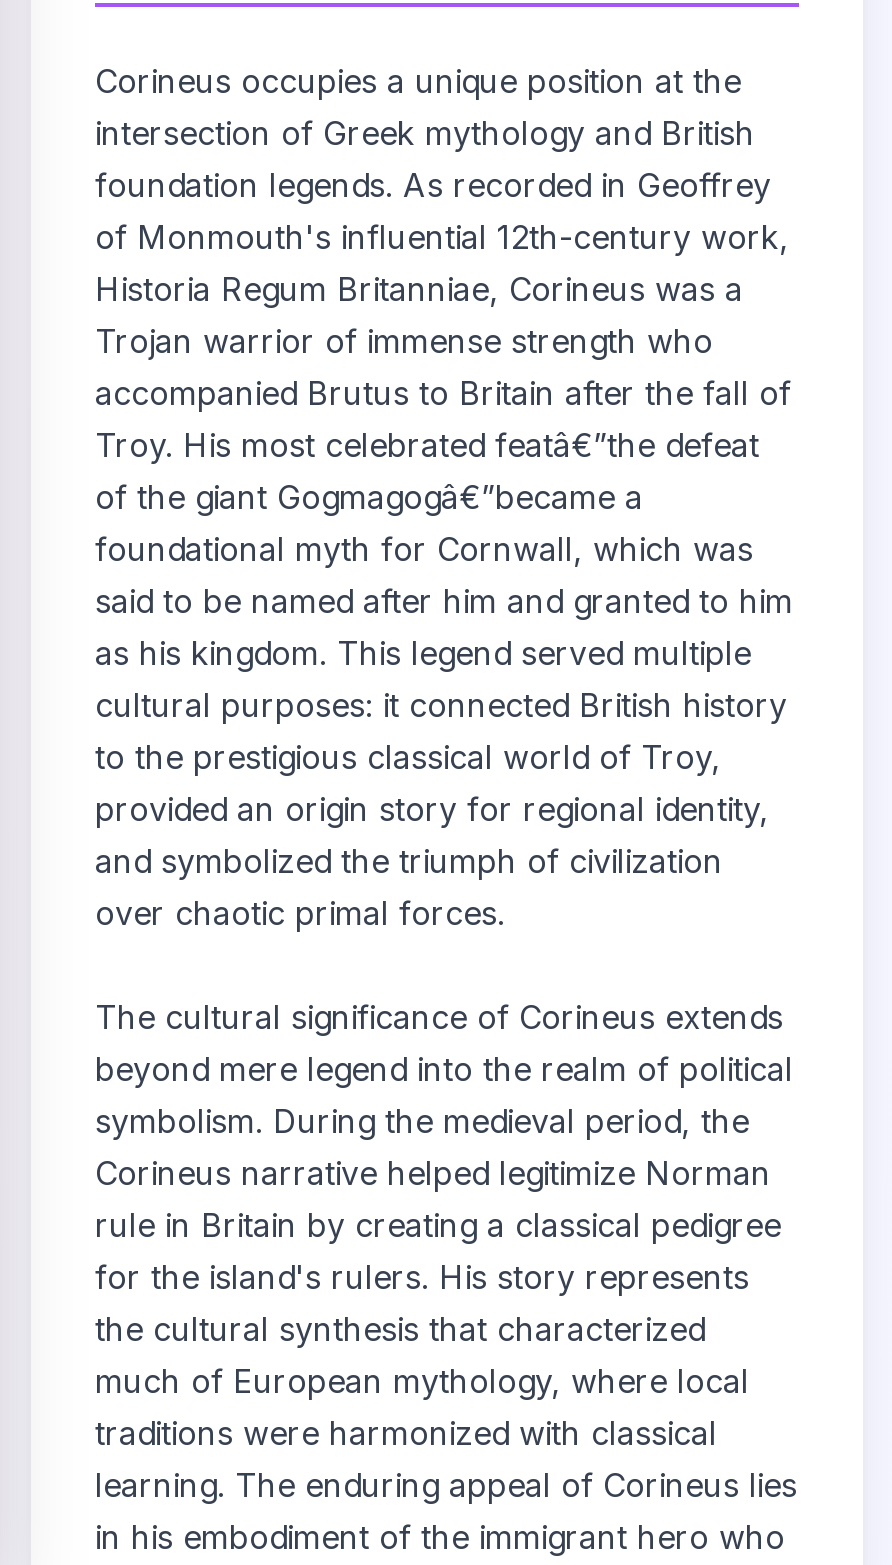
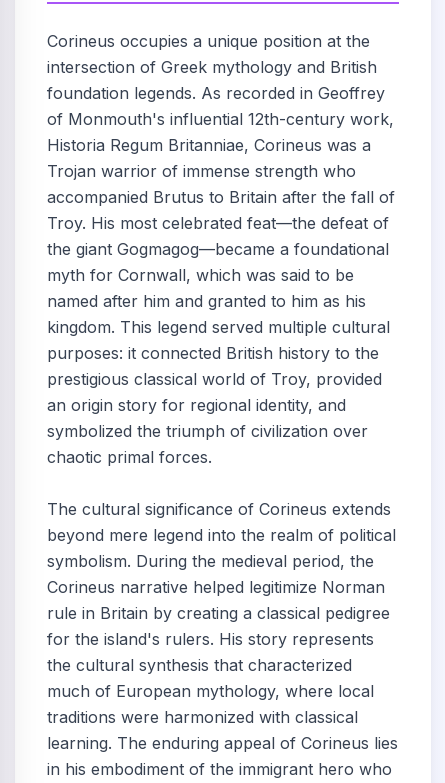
[95,425,793,933] Troy. His most celebrated featâ€”the defeat | of the giant Gogmagogâ€”became a | foundational myth for Cornwall, which was | said to be named after him and granted to him | as his kingdom. This legend served multiple | cultural purposes: it connected British history | to the prestigious classical world of Troy, | provided an origin story for regional identity, | and symbolized the triumph of civilization | over chaotic primal forces. -> [47,213,390,467] Troy. His most celebrated feat—the defeat of | the giant Gogmagog—became a foundational | myth for Cornwall, which was said to be | named after him and granted to him as his | kingdom. This legend served multiple cultural | purposes: it connected British history to the | prestigious classical world of Troy, provided | an origin story for regional identity, and | symbolized the triumph of civilization over | chaotic primal forces.

